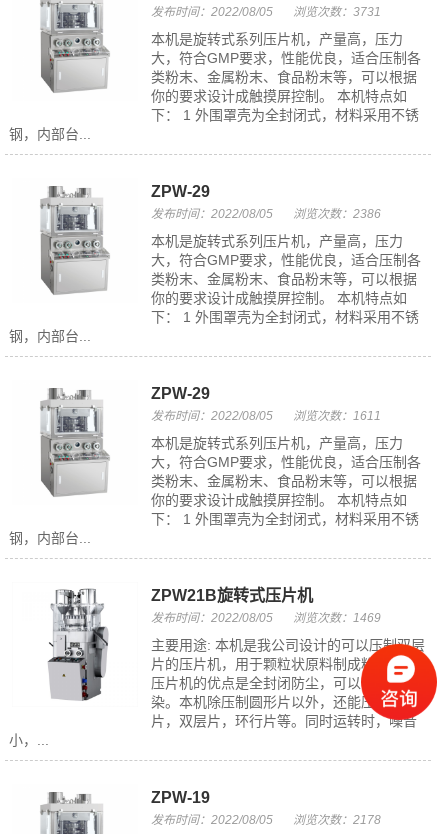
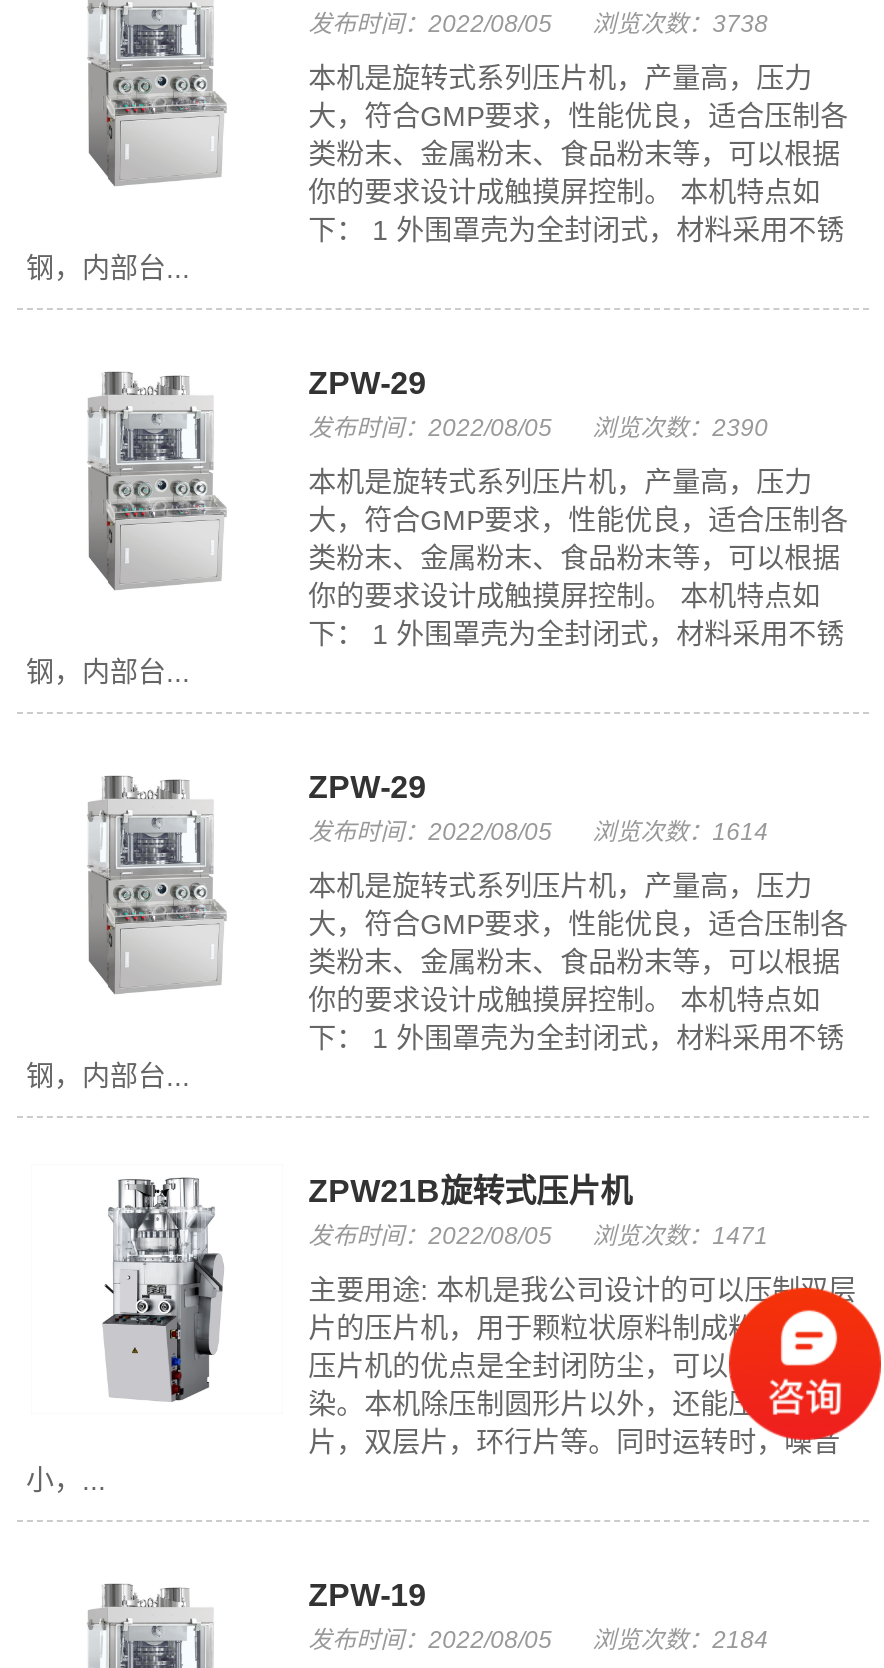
[151,5,381,19] 发布时间：2022/08/05 浏览次数：3731 -> [308,10,768,38] 发布时间：2022/08/05 浏览次数：3738
[151,207,381,221] 发布时间：2022/08/05 浏览次数：2386 -> [308,414,768,442] 发布时间：2022/08/05 浏览次数：2390
[151,409,381,423] 发布时间：2022/08/05 浏览次数：1611 -> [308,818,768,846] 发布时间：2022/08/05 浏览次数：1614
[151,611,381,625] 发布时间：2022/08/05 浏览次数：1469 -> [308,1222,768,1250] 发布时间：2022/08/05 浏览次数：1471
[151,813,381,827] 发布时间：2022/08/05 浏览次数：2178 -> [308,1626,768,1654] 发布时间：2022/08/05 浏览次数：2184

